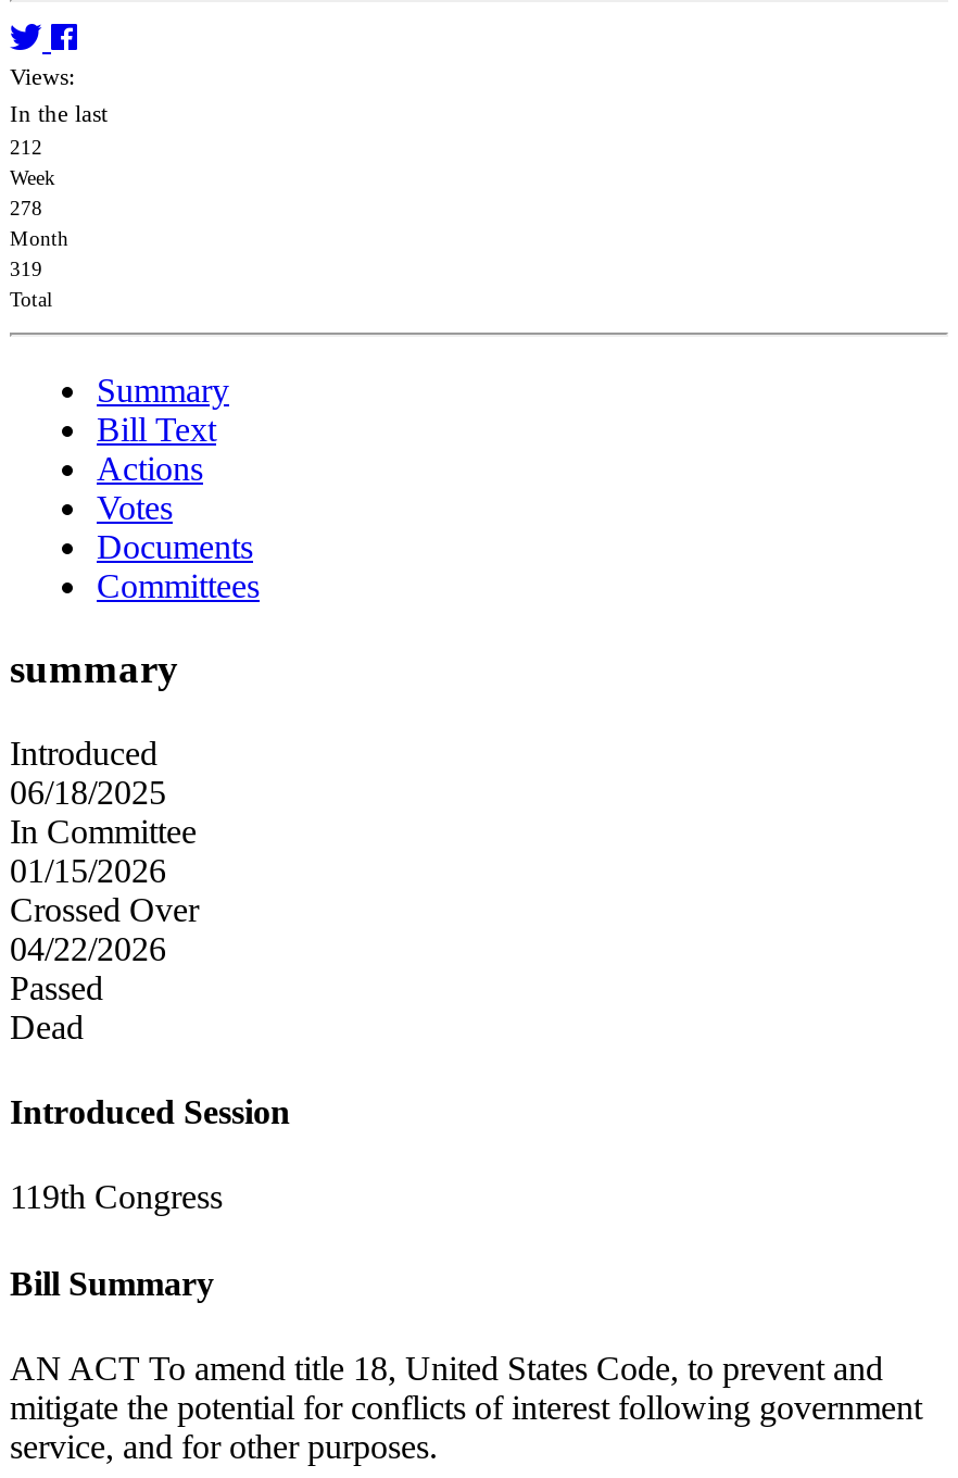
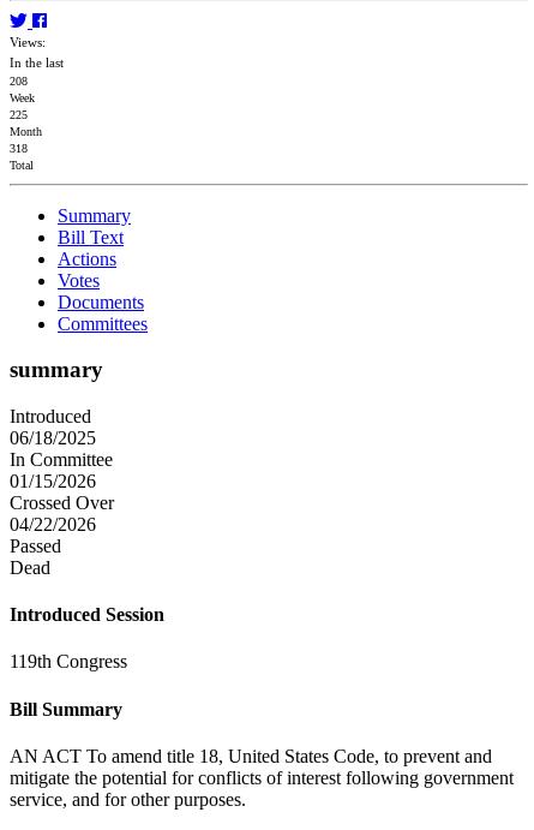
[10,134,42,158] 212 -> [10,74,28,87] 208
[10,195,42,218] 278 -> [10,108,28,121] 225
[10,255,42,279] 319 -> [10,141,28,154] 318

